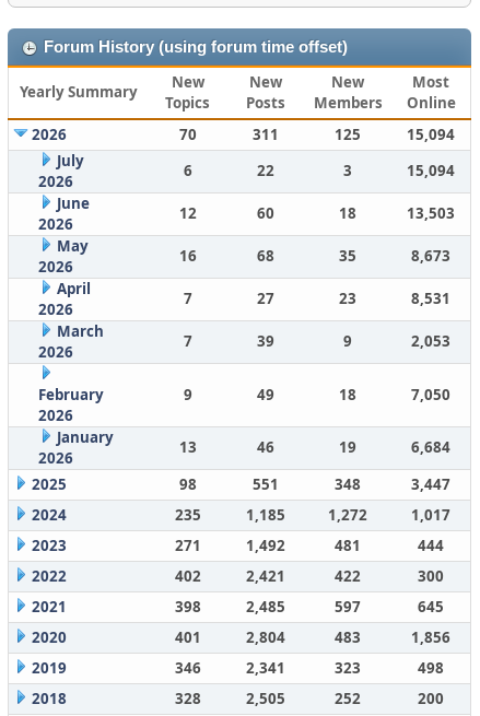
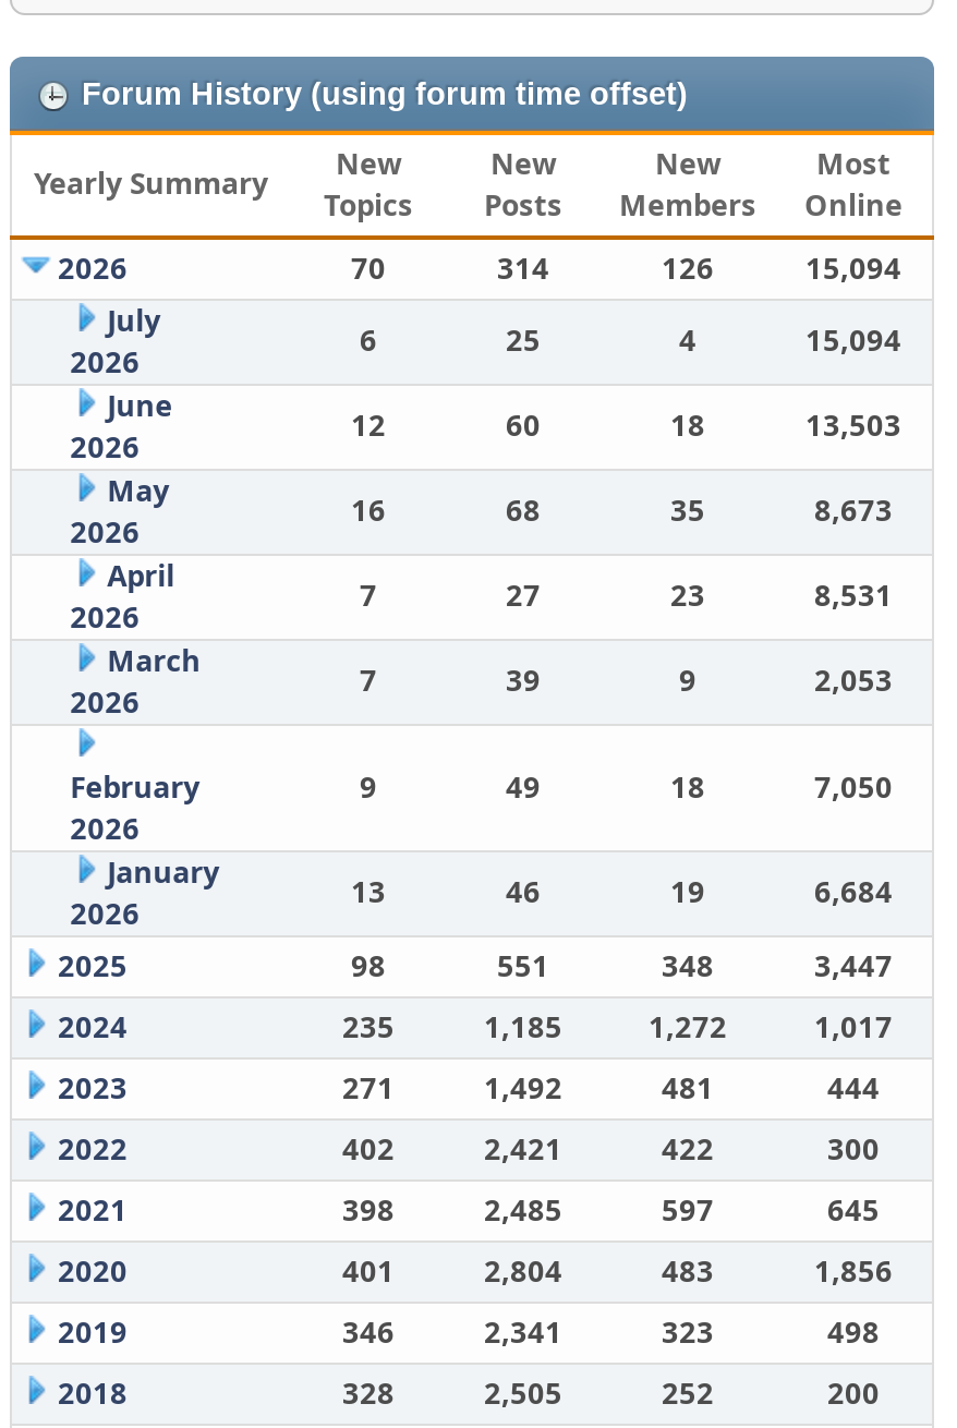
[252,125,278,144] 311 -> [497,249,549,288] 314
[335,125,361,144] 125 -> [662,249,714,288] 126
[256,161,274,180] 22 -> [506,320,541,360] 25
[343,161,352,180] 3 -> [679,320,696,360] 4

